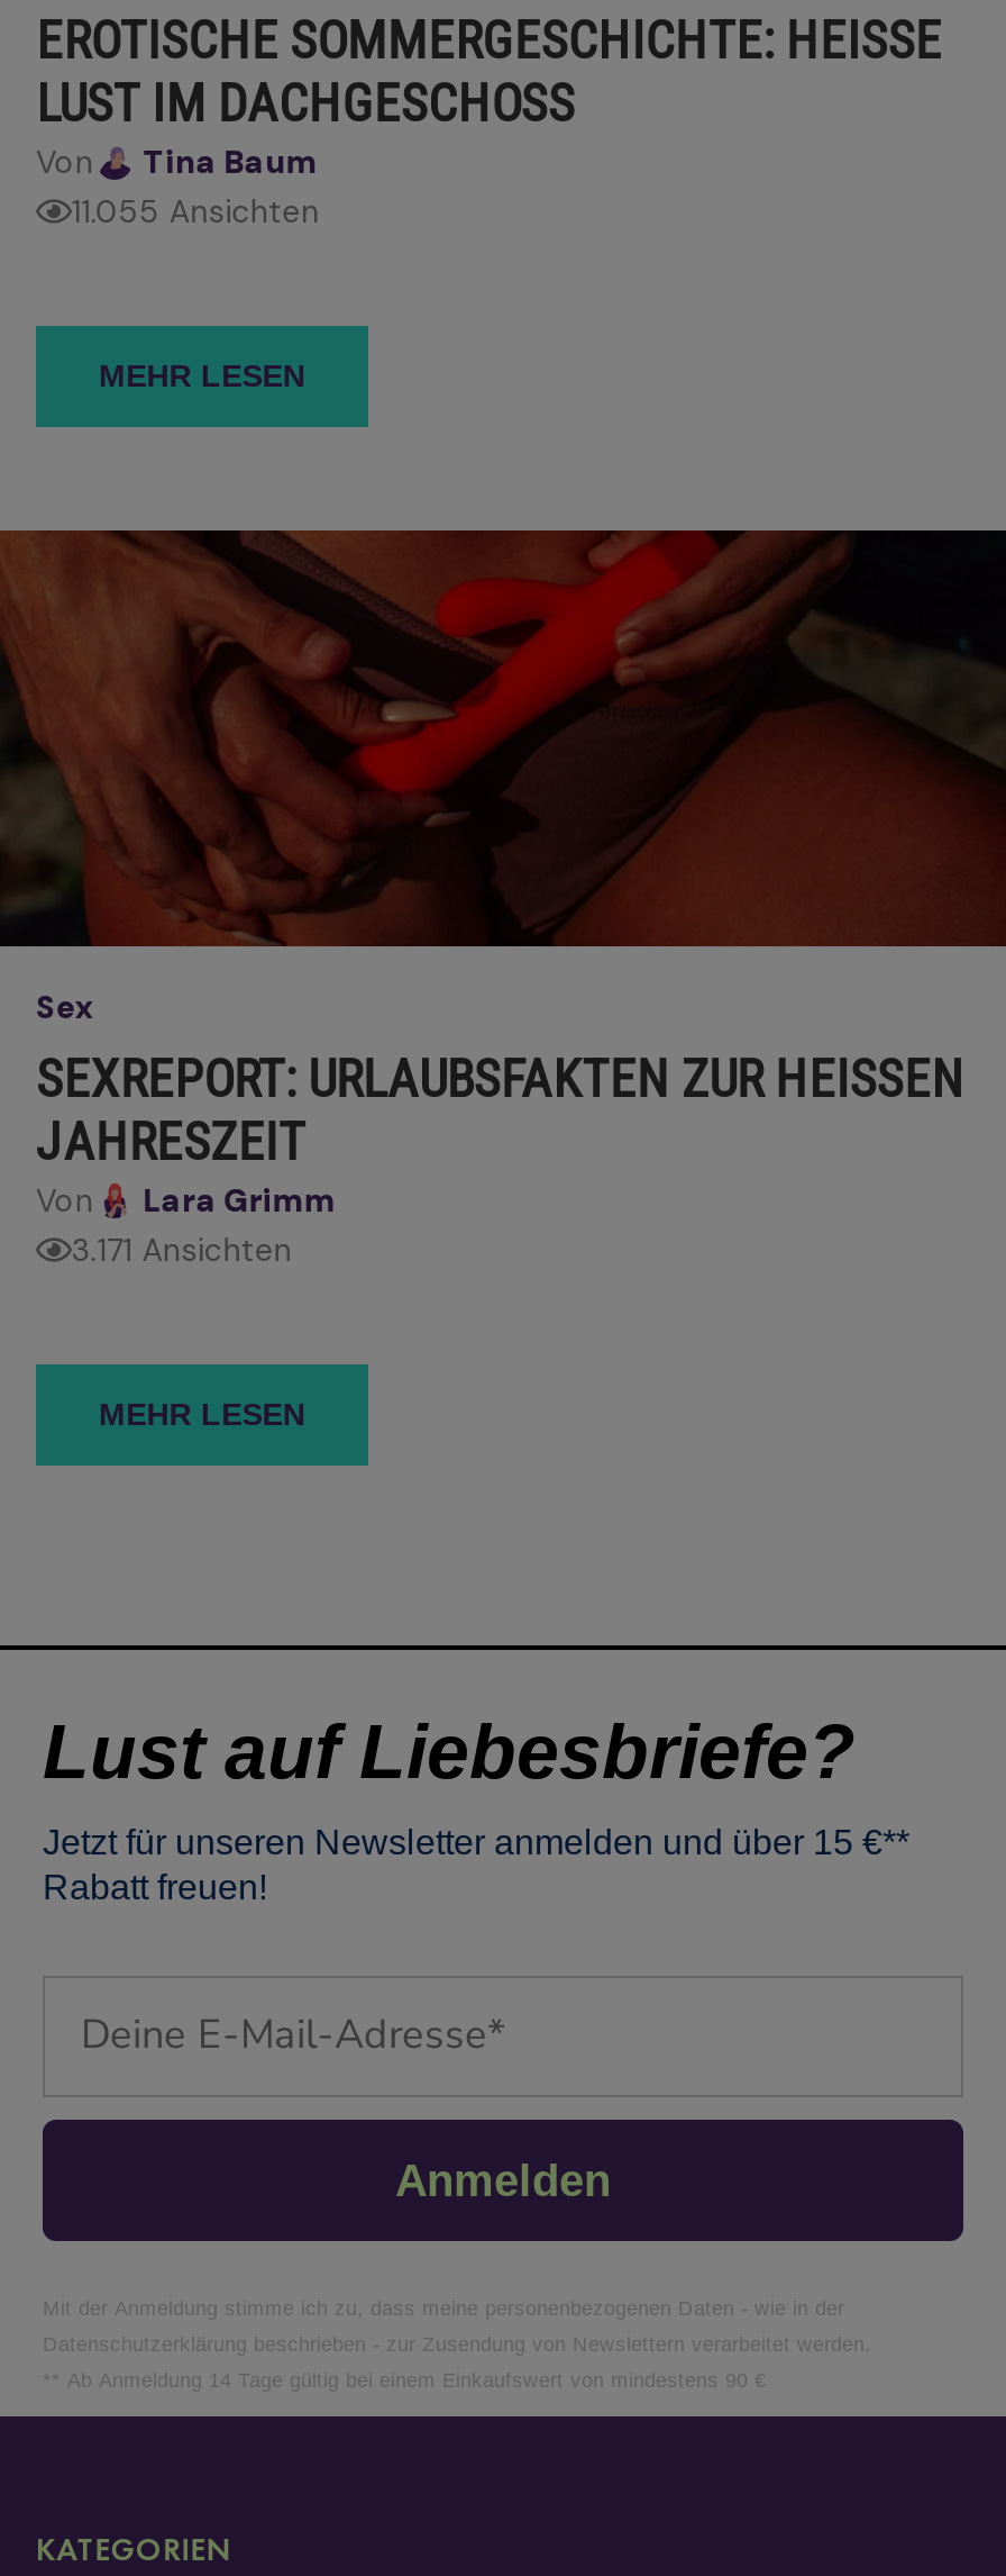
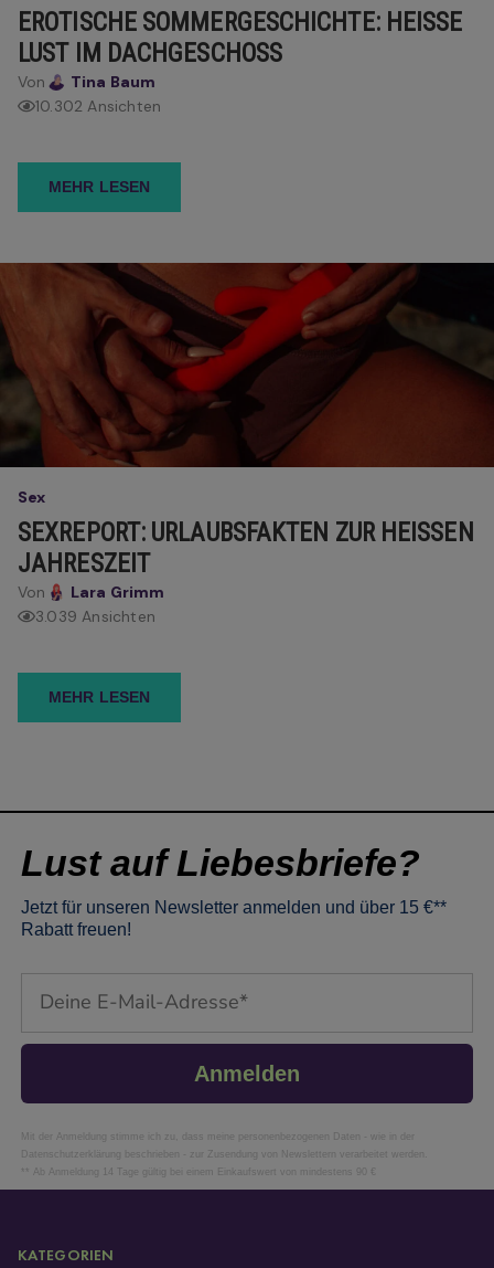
[72,192,319,233] 11.055 Ansichten -> [35,97,161,117] 10.302 Ansichten
[72,1231,292,1271] 3.171 Ansichten -> [35,607,155,627] 3.039 Ansichten

